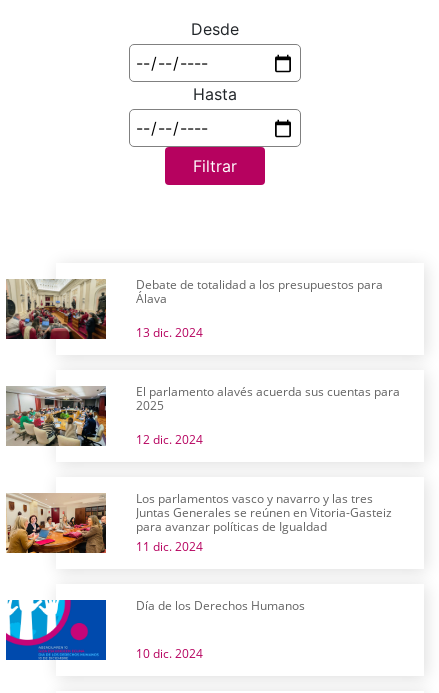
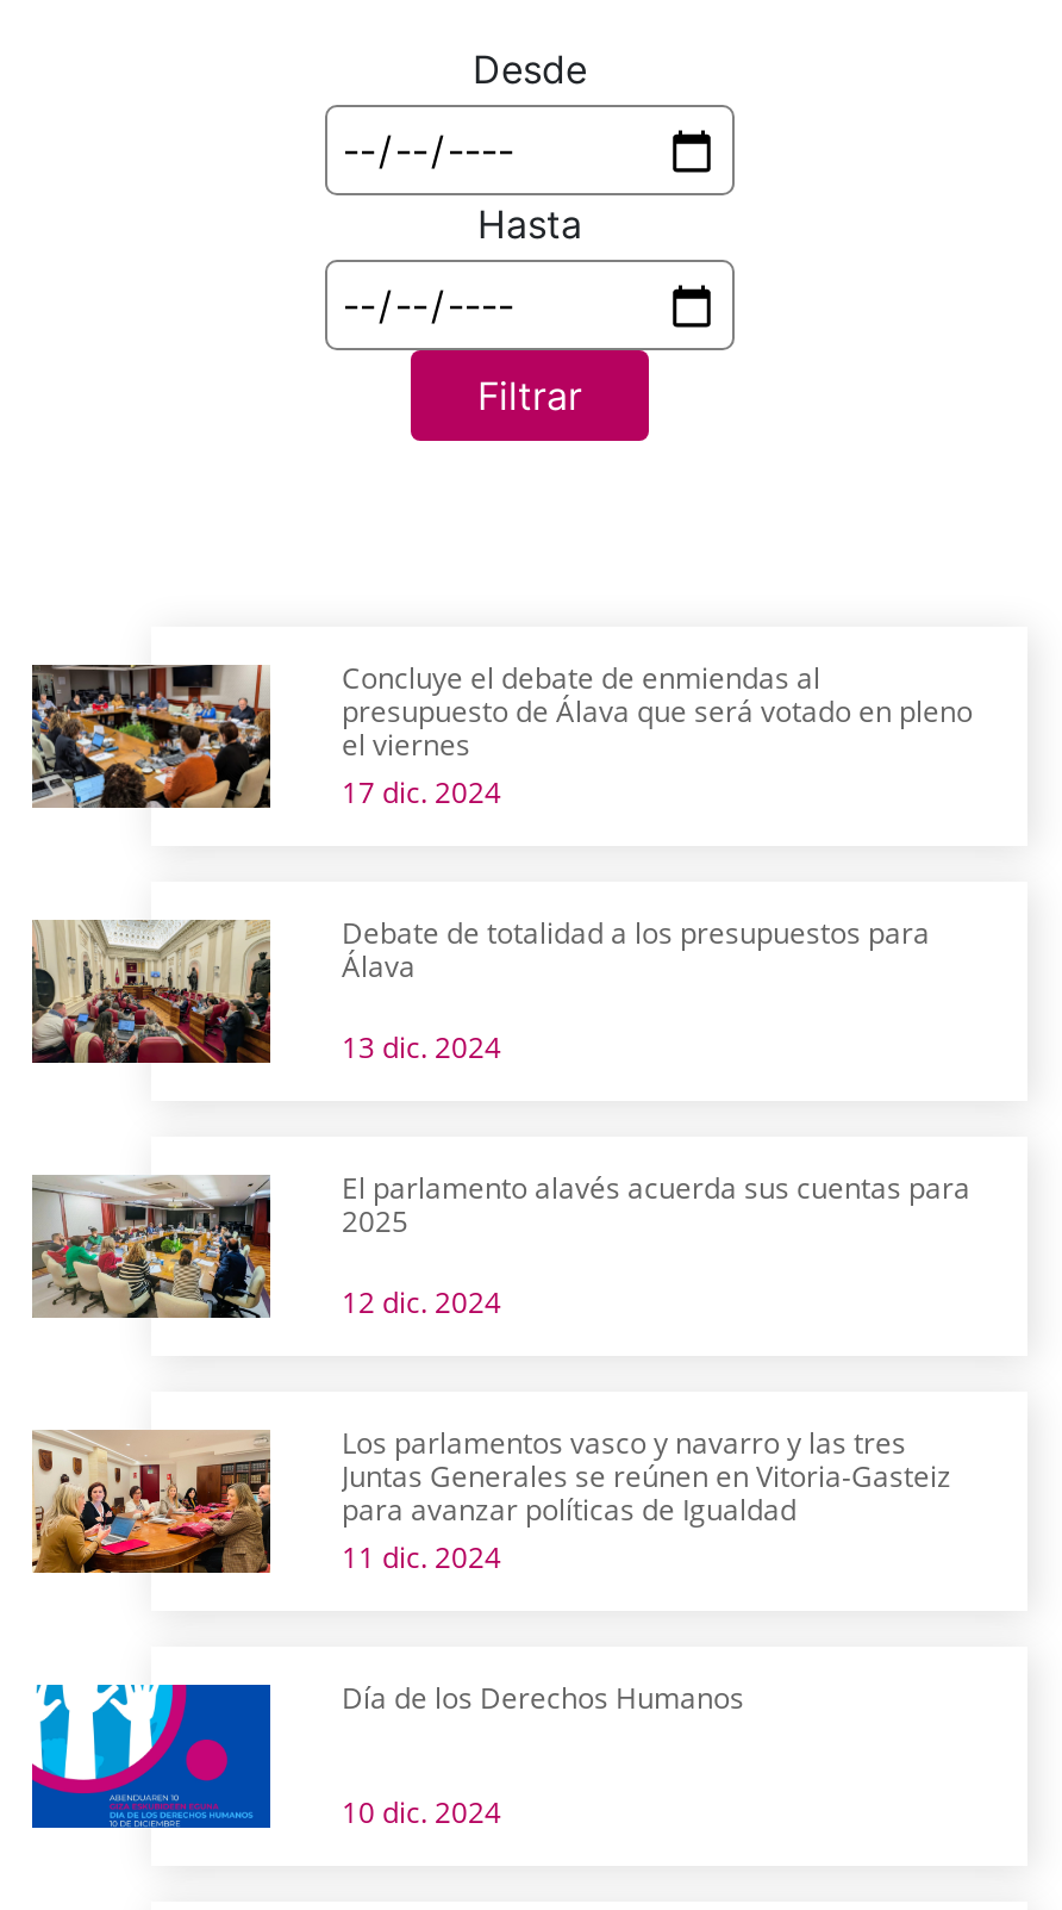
none -> [32,658,973,813] [image] | Concluye el debate de enmiendas al | presupuesto de Álava que será votado en pleno | el viernes | 17 dic. 2024

